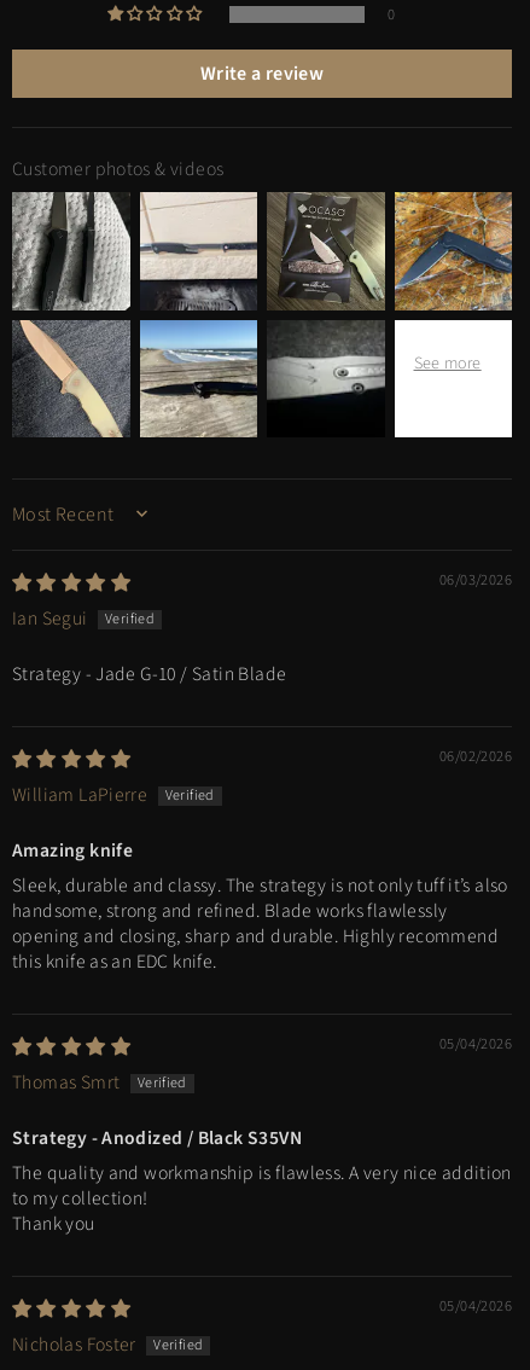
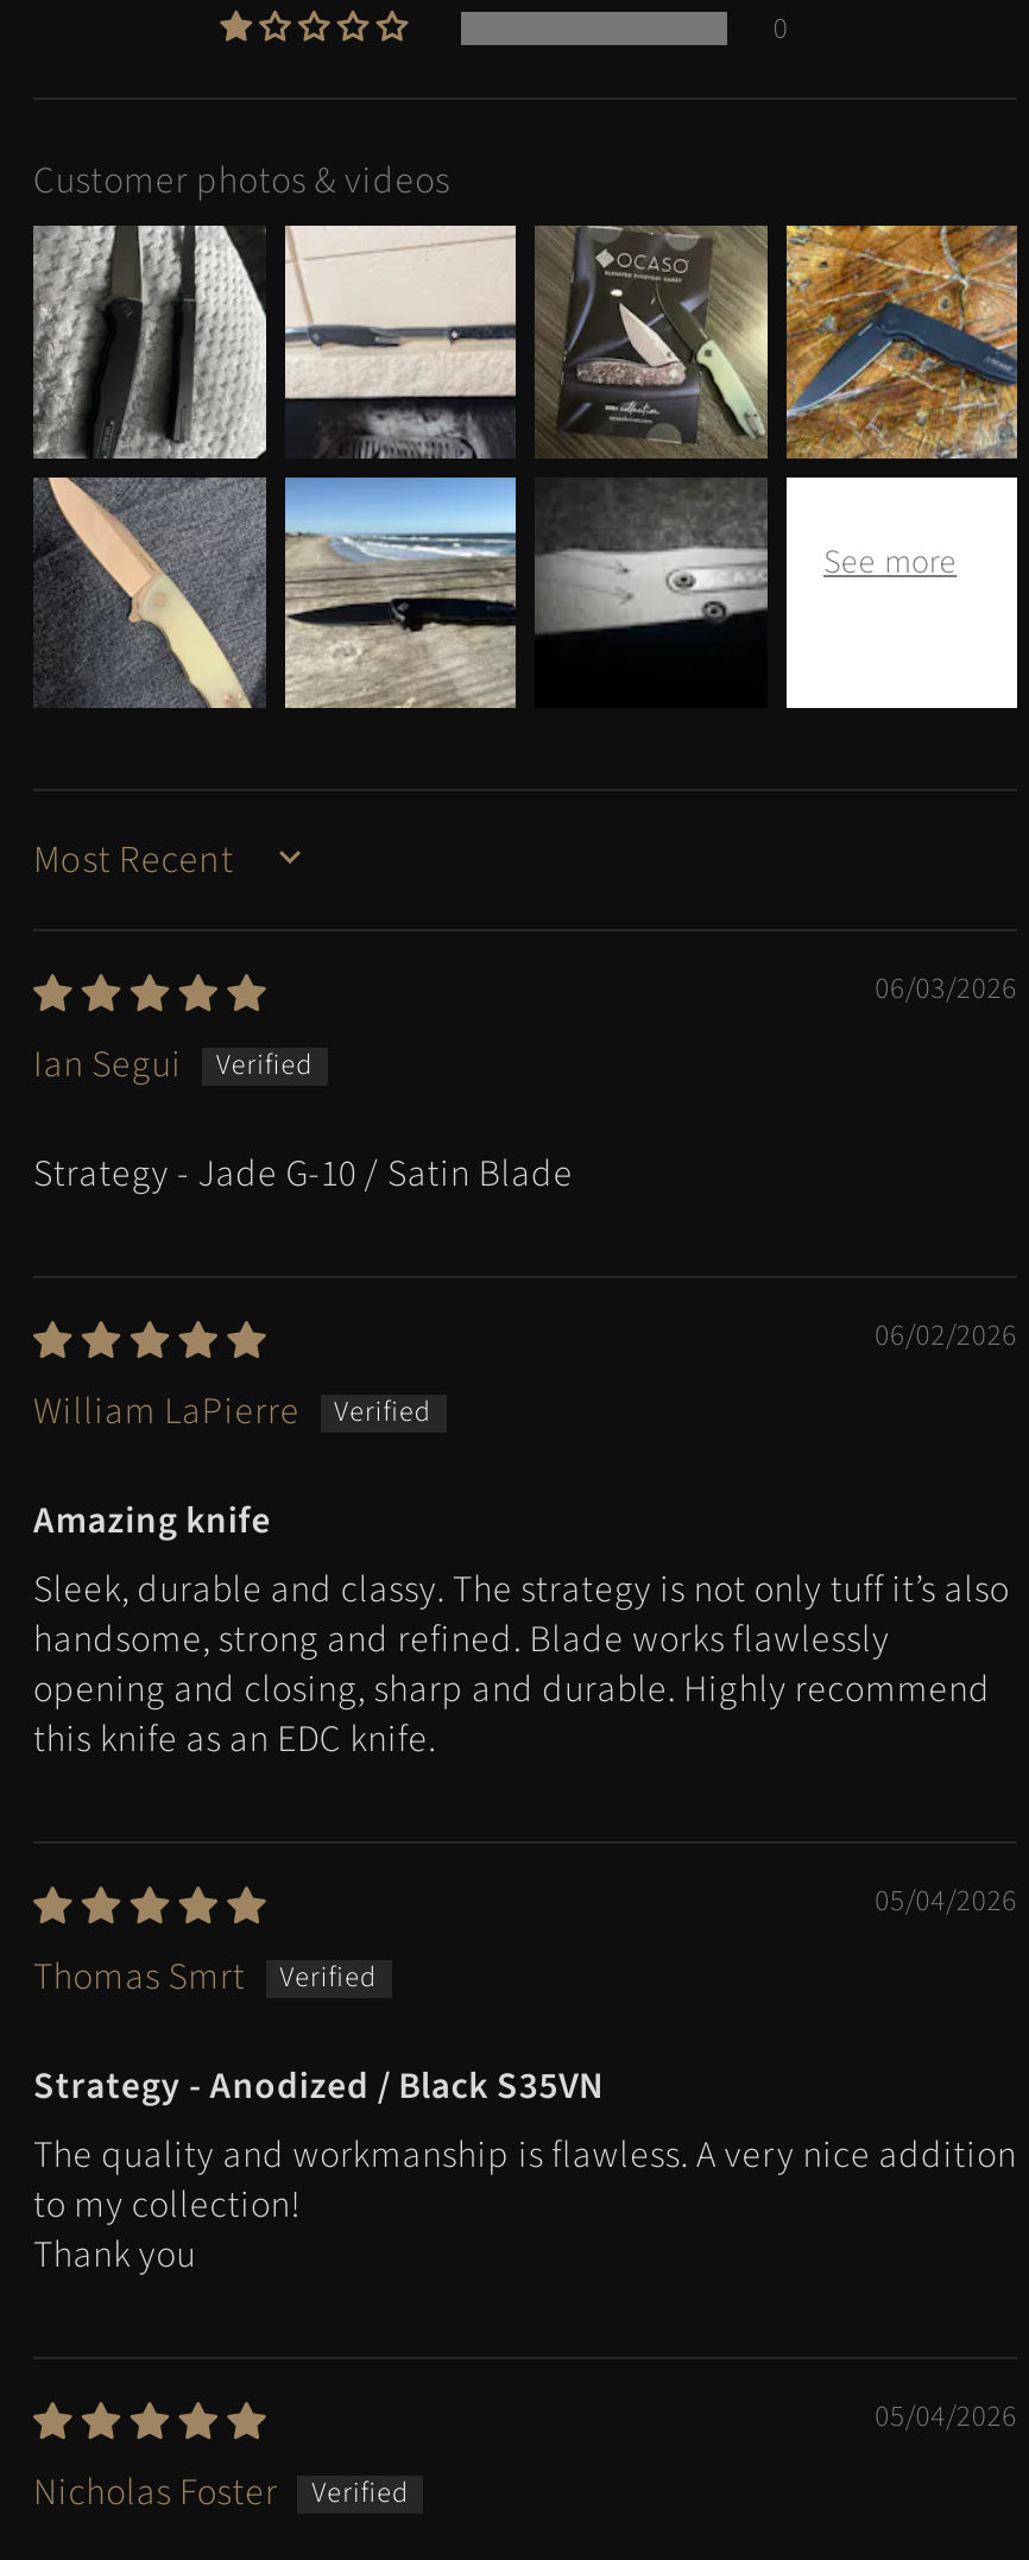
[200,61,324,87] Write a review -> none

